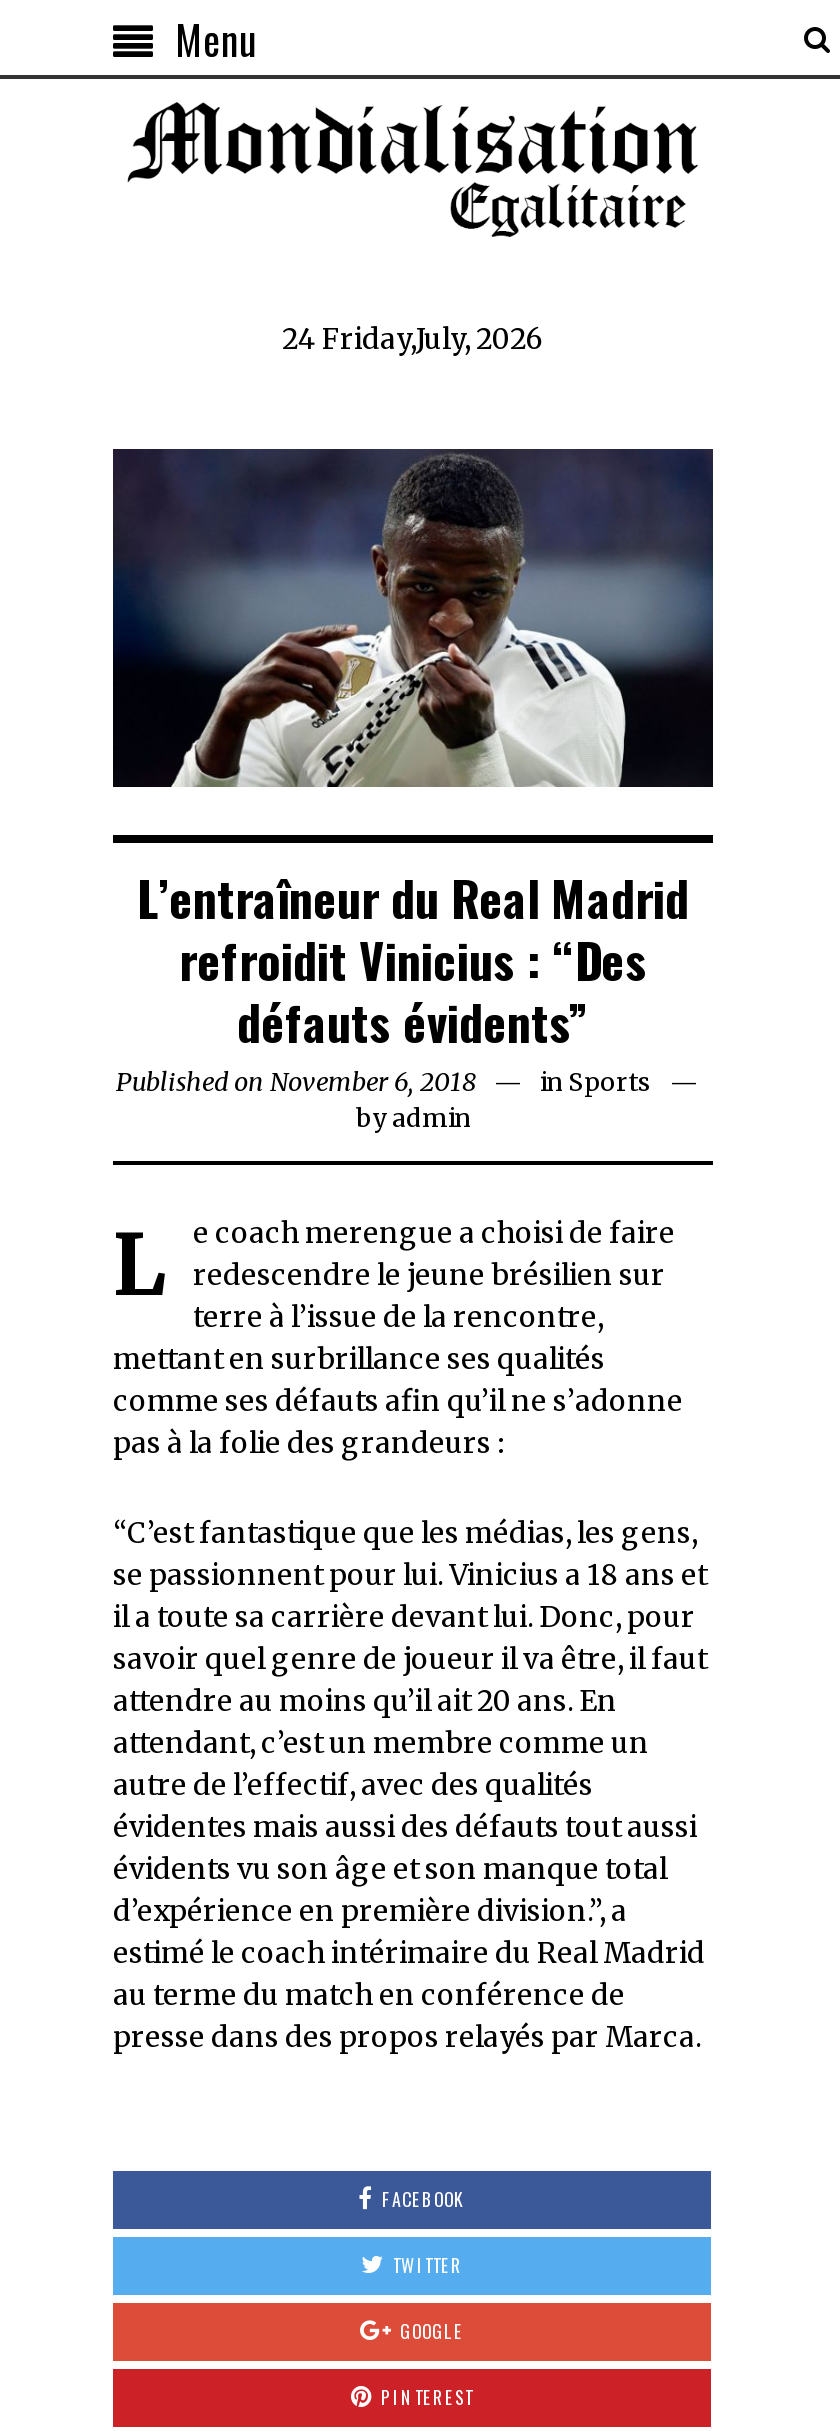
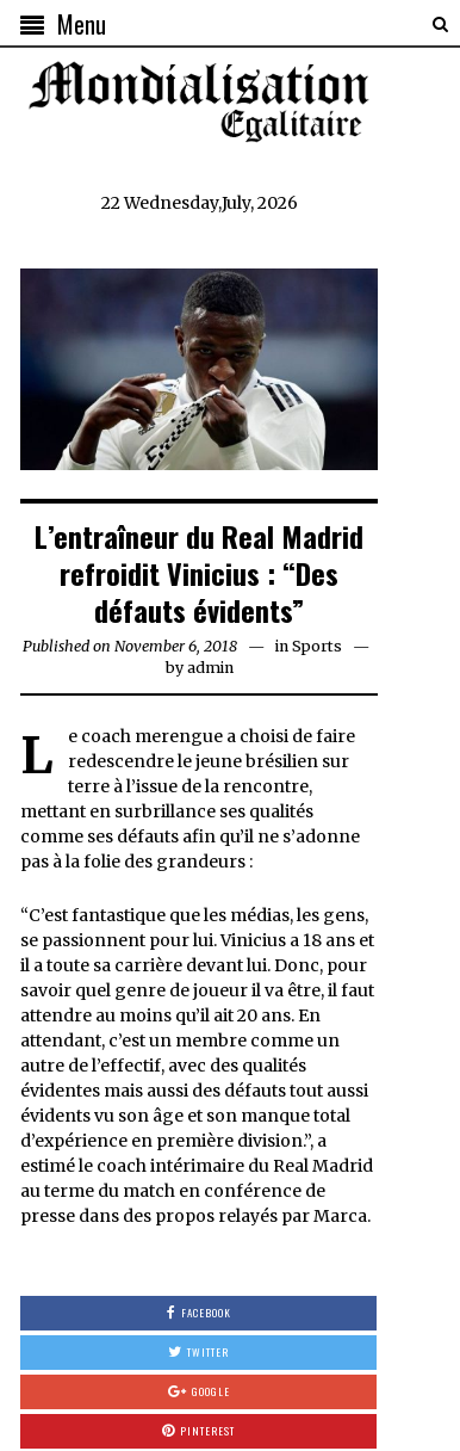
[282,321,544,357] 24 Friday,July, 2026 -> [101,192,297,213] 22 Wednesday,July, 2026

